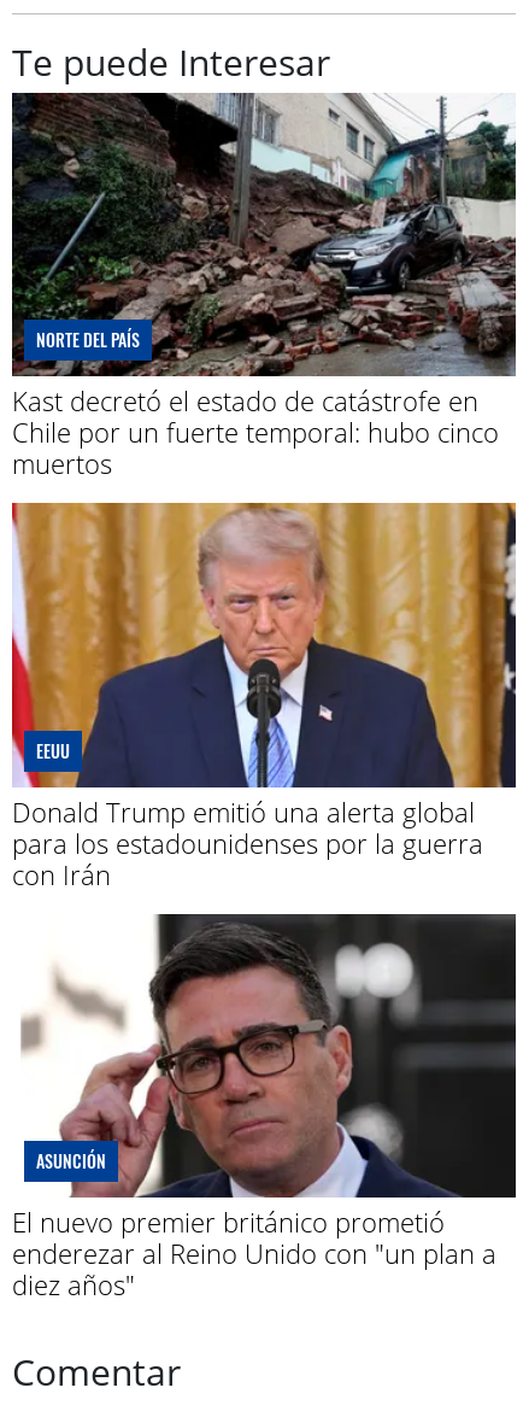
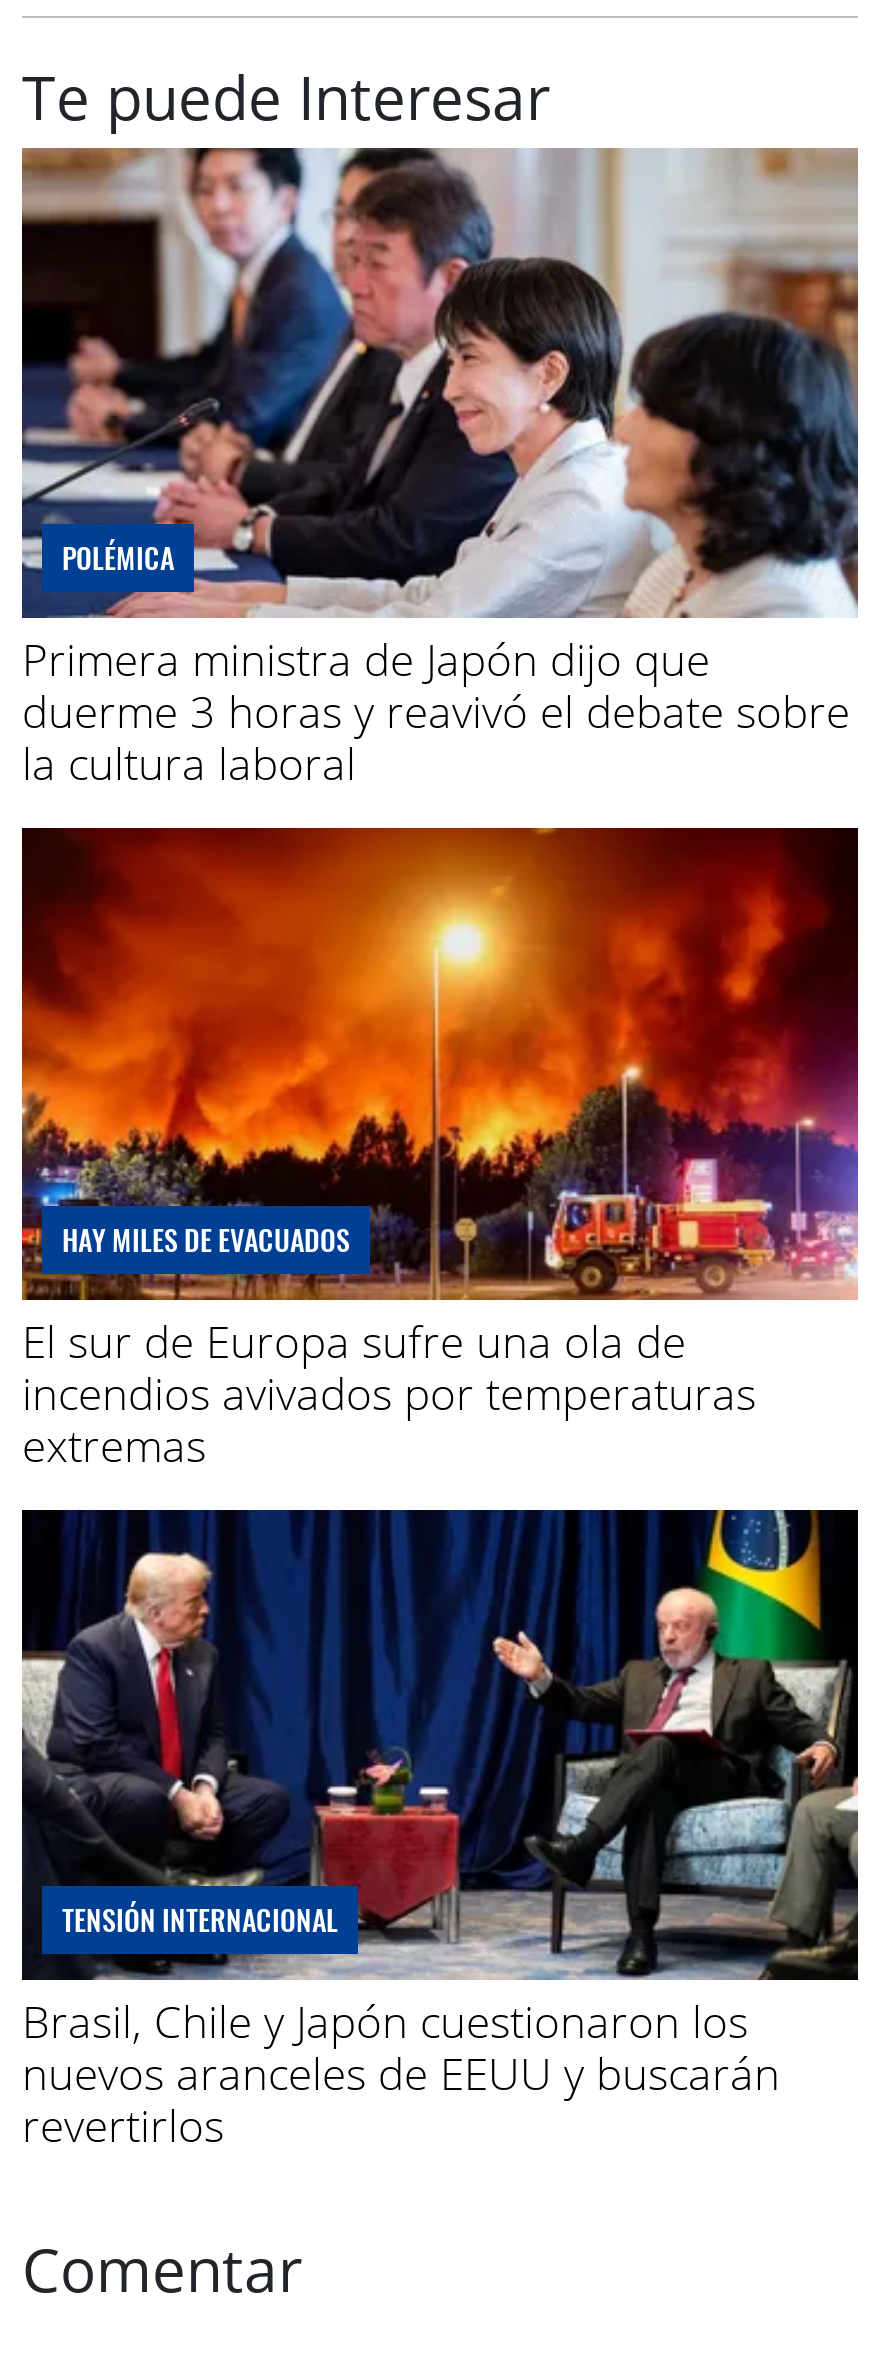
[11,92,517,377] [image] | NORTE DEL PAÍS -> [20,146,860,618] [image] | POLÉMICA
[12,383,499,482] Kast decretó el estado de catástrofe en | Chile por un fuerte temporal: hubo cinco | muertos -> [22,629,850,793] Primera ministra de Japón dijo que | duerme 3 horas y reavivó el debate sobre | la cultura laboral
[11,502,517,789] [image] | EEUU -> [20,826,860,1300] [image] | HAY MILES DE EVACUADOS
[12,793,483,892] Donald Trump emitió una alerta global | para los estadounidenses por la guerra | con Irán -> [22,1309,756,1473] El sur de Europa sufre una ola de | incendios avivados por temperaturas | extremas
[12,914,517,1195] [image] | ASUNCIÓN -> [20,1508,858,1976] [image] | TENSIÓN INTERNACIONAL
[12,1204,496,1302] El nuevo premier británico prometió | enderezar al Reino Unido con "un plan a | diez años" -> [22,1990,780,2154] Brasil, Chile y Japón cuestionaron los | nuevos aranceles de EEUU y buscarán | revertirlos

